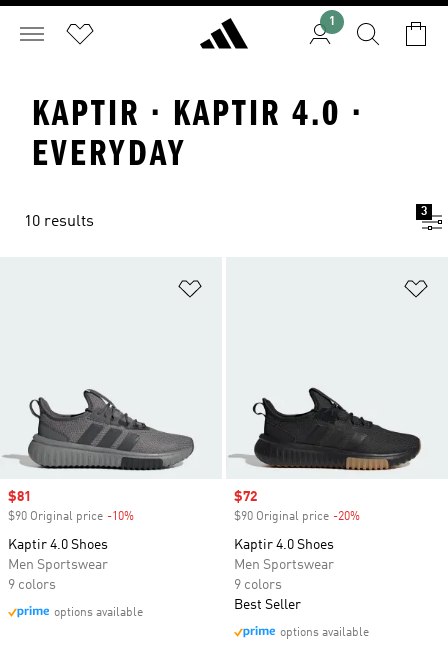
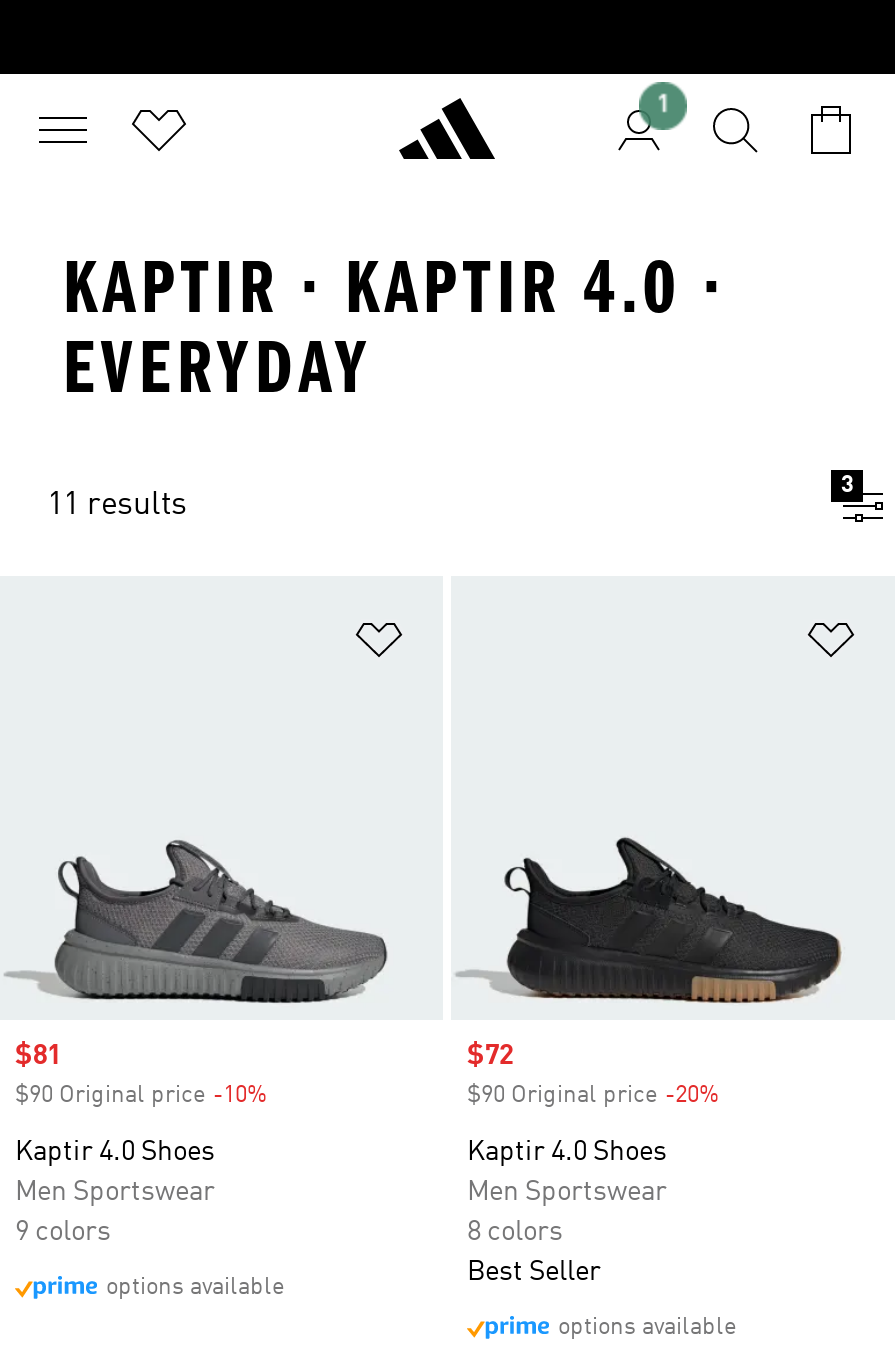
[24,214,94,230] 10 results -> [47,490,187,522] 11 results
[234,578,282,592] 9 colors -> [467,1218,563,1246] 8 colors

